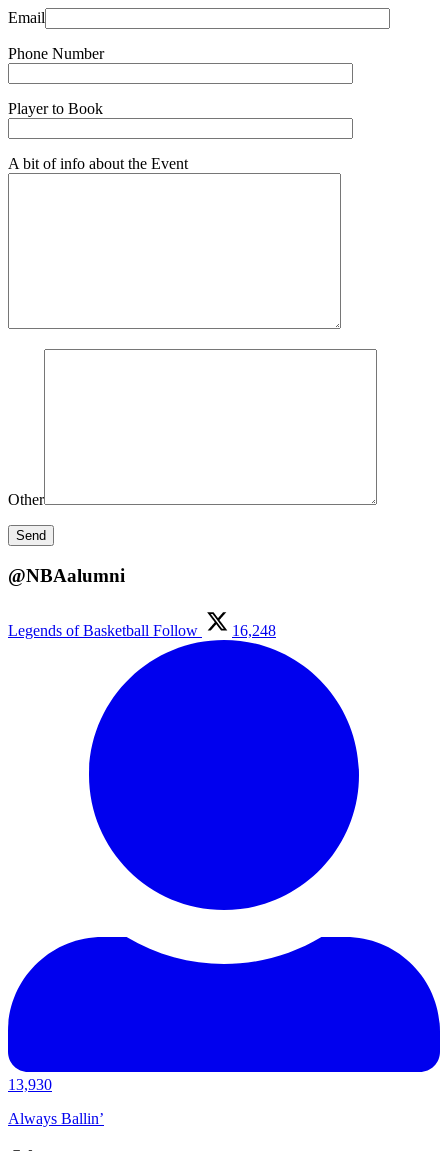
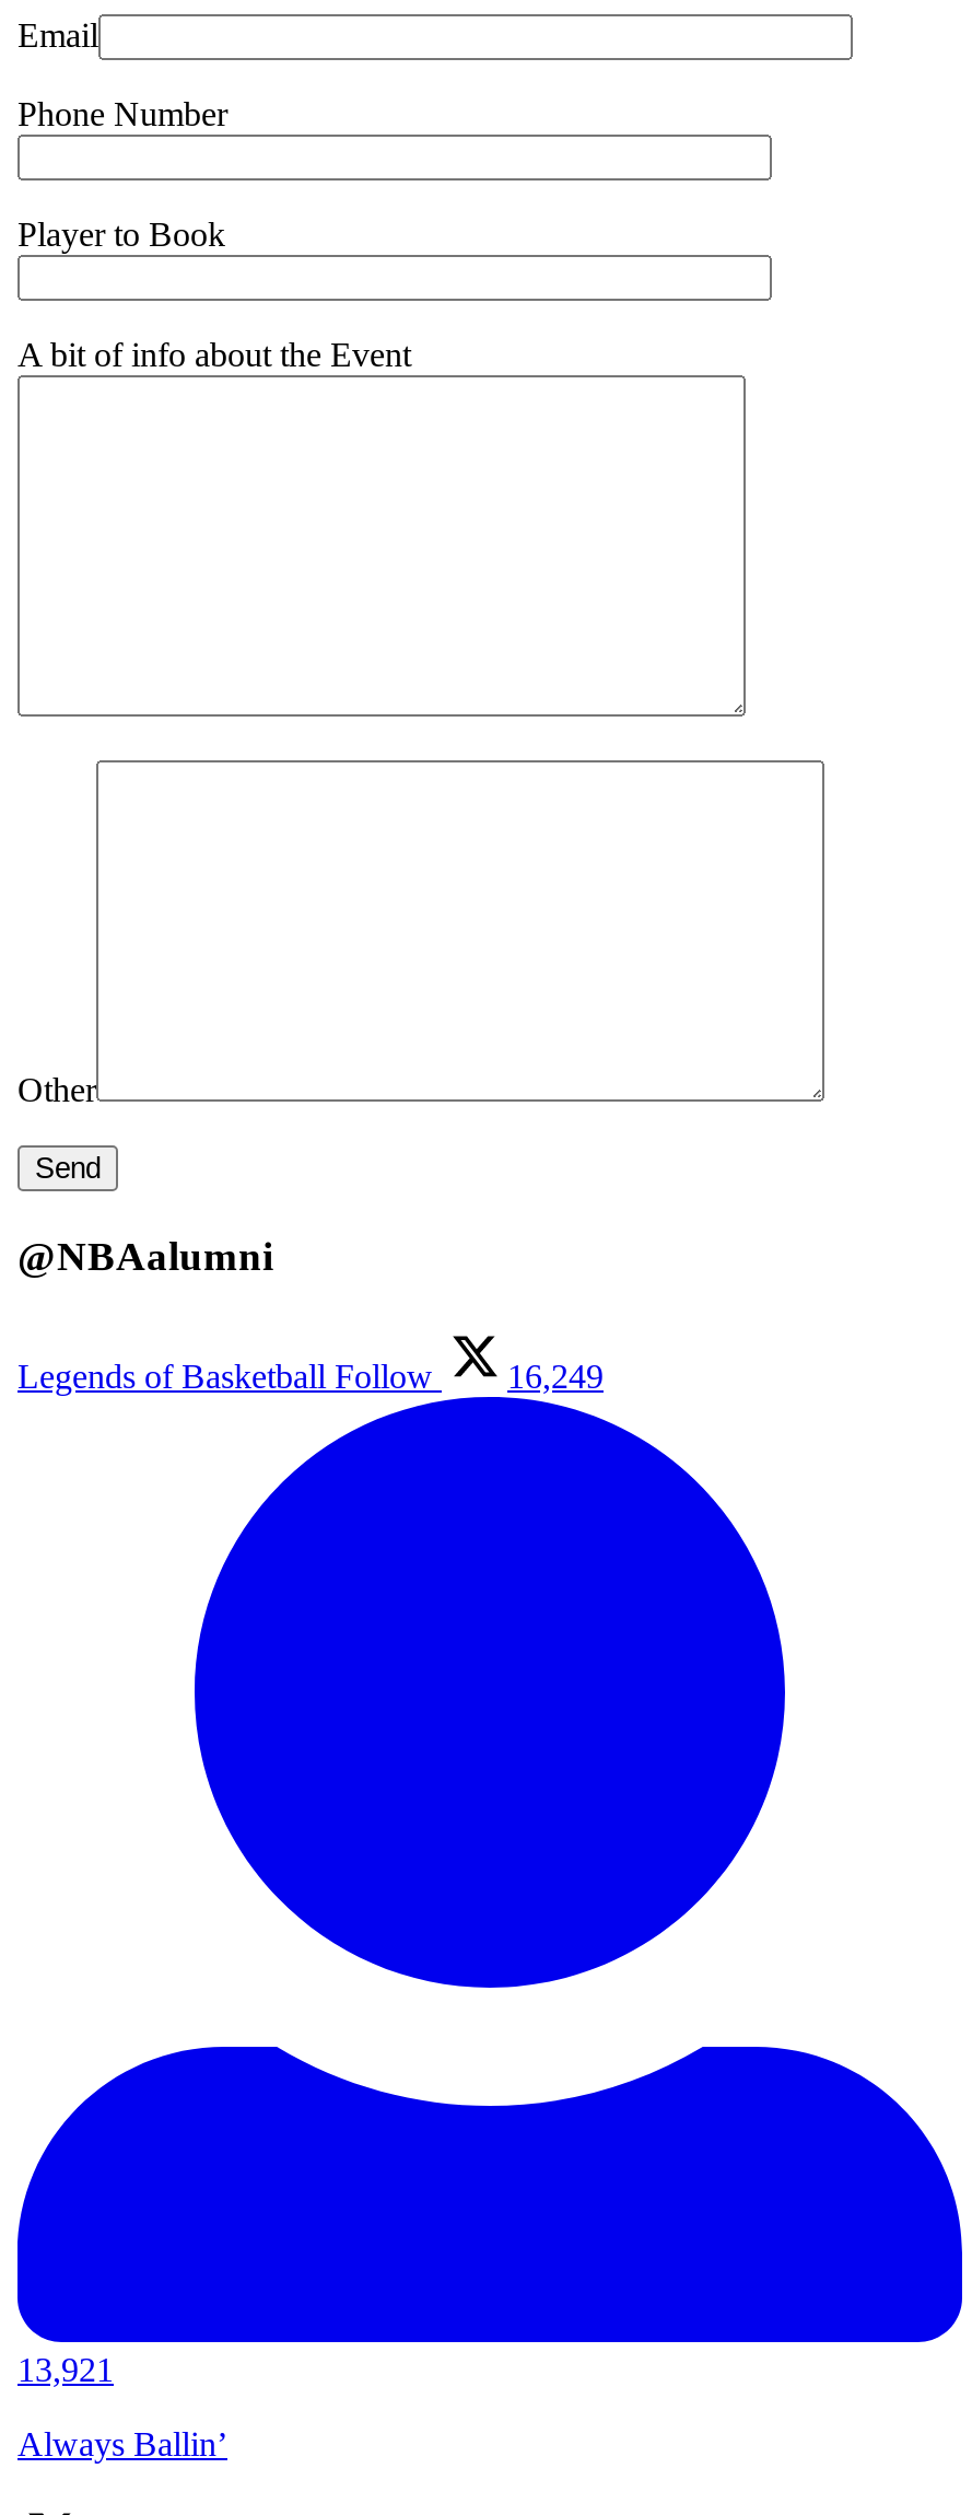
[8,622,276,639] Legends of Basketball Follow 16,248 -> [17,1357,604,1394] Legends of Basketball Follow 16,249
[8,1076,52,1093] 13,930 -> [17,2350,114,2387] 13,921

